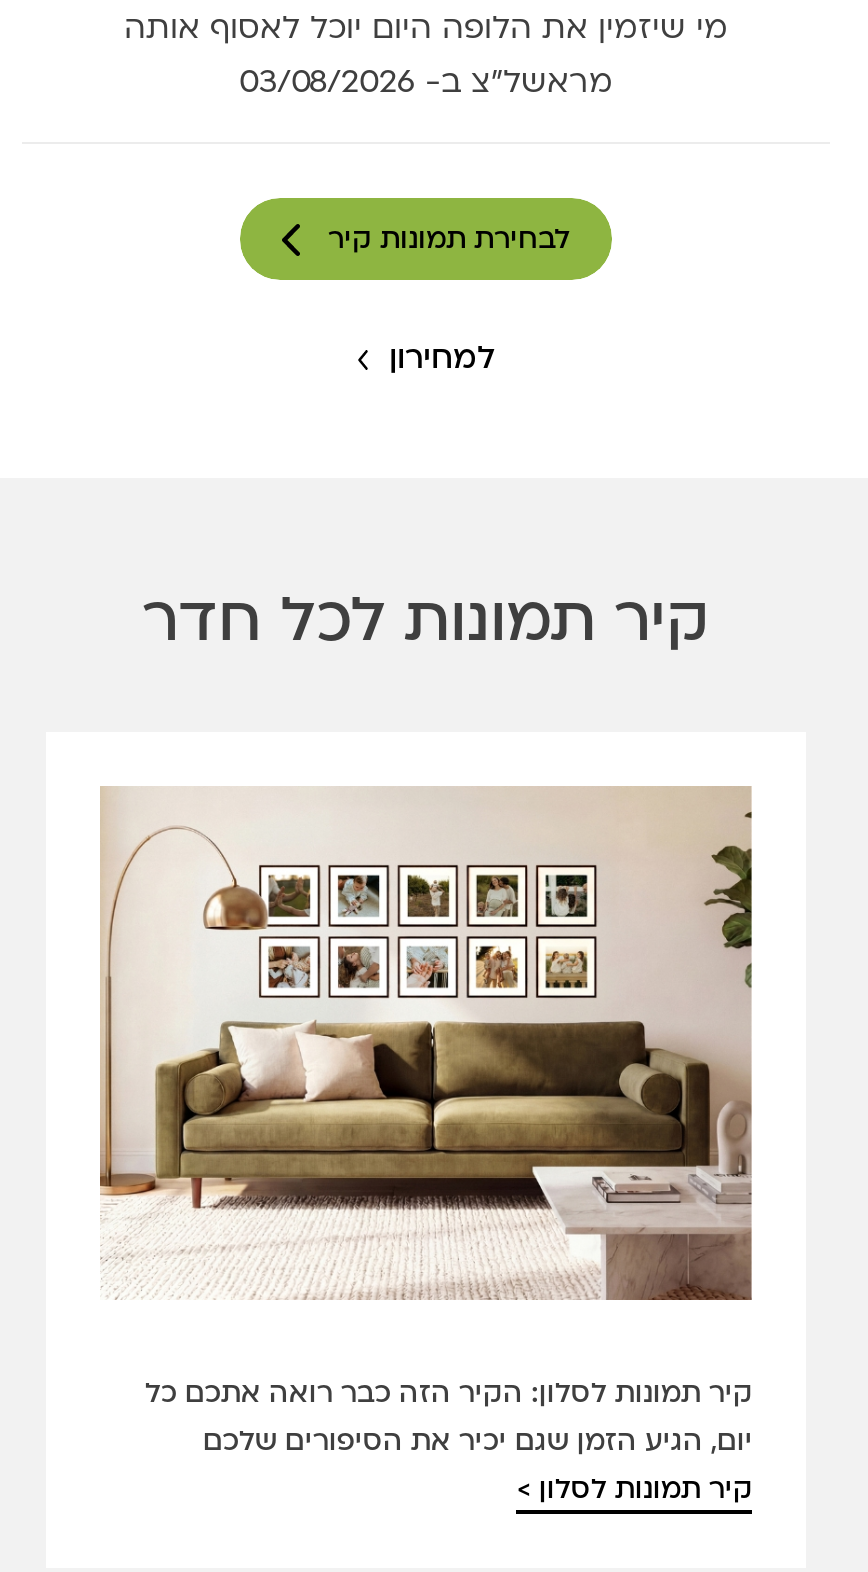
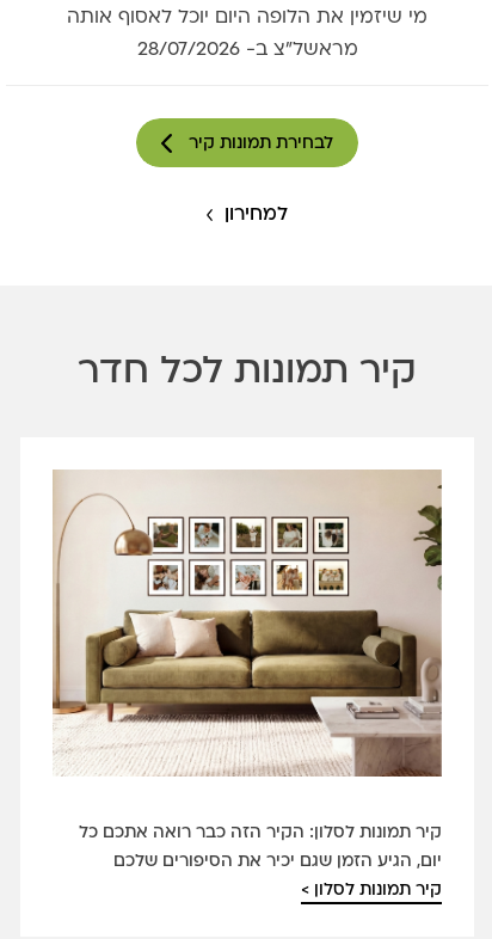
[239,59,613,103] מראשל״צ ב- 03/08/2026 -> [137,35,358,62] מראשל״צ ב- 28/07/2026

